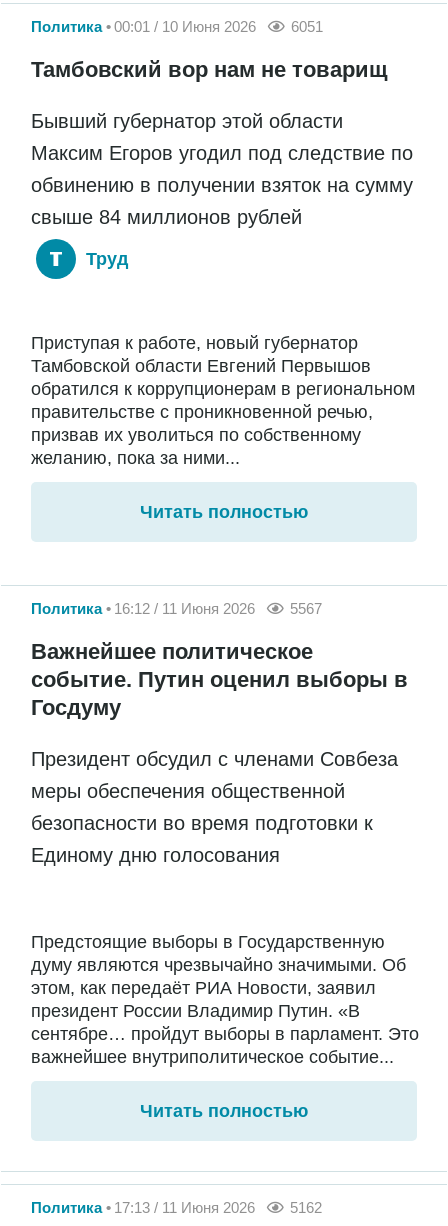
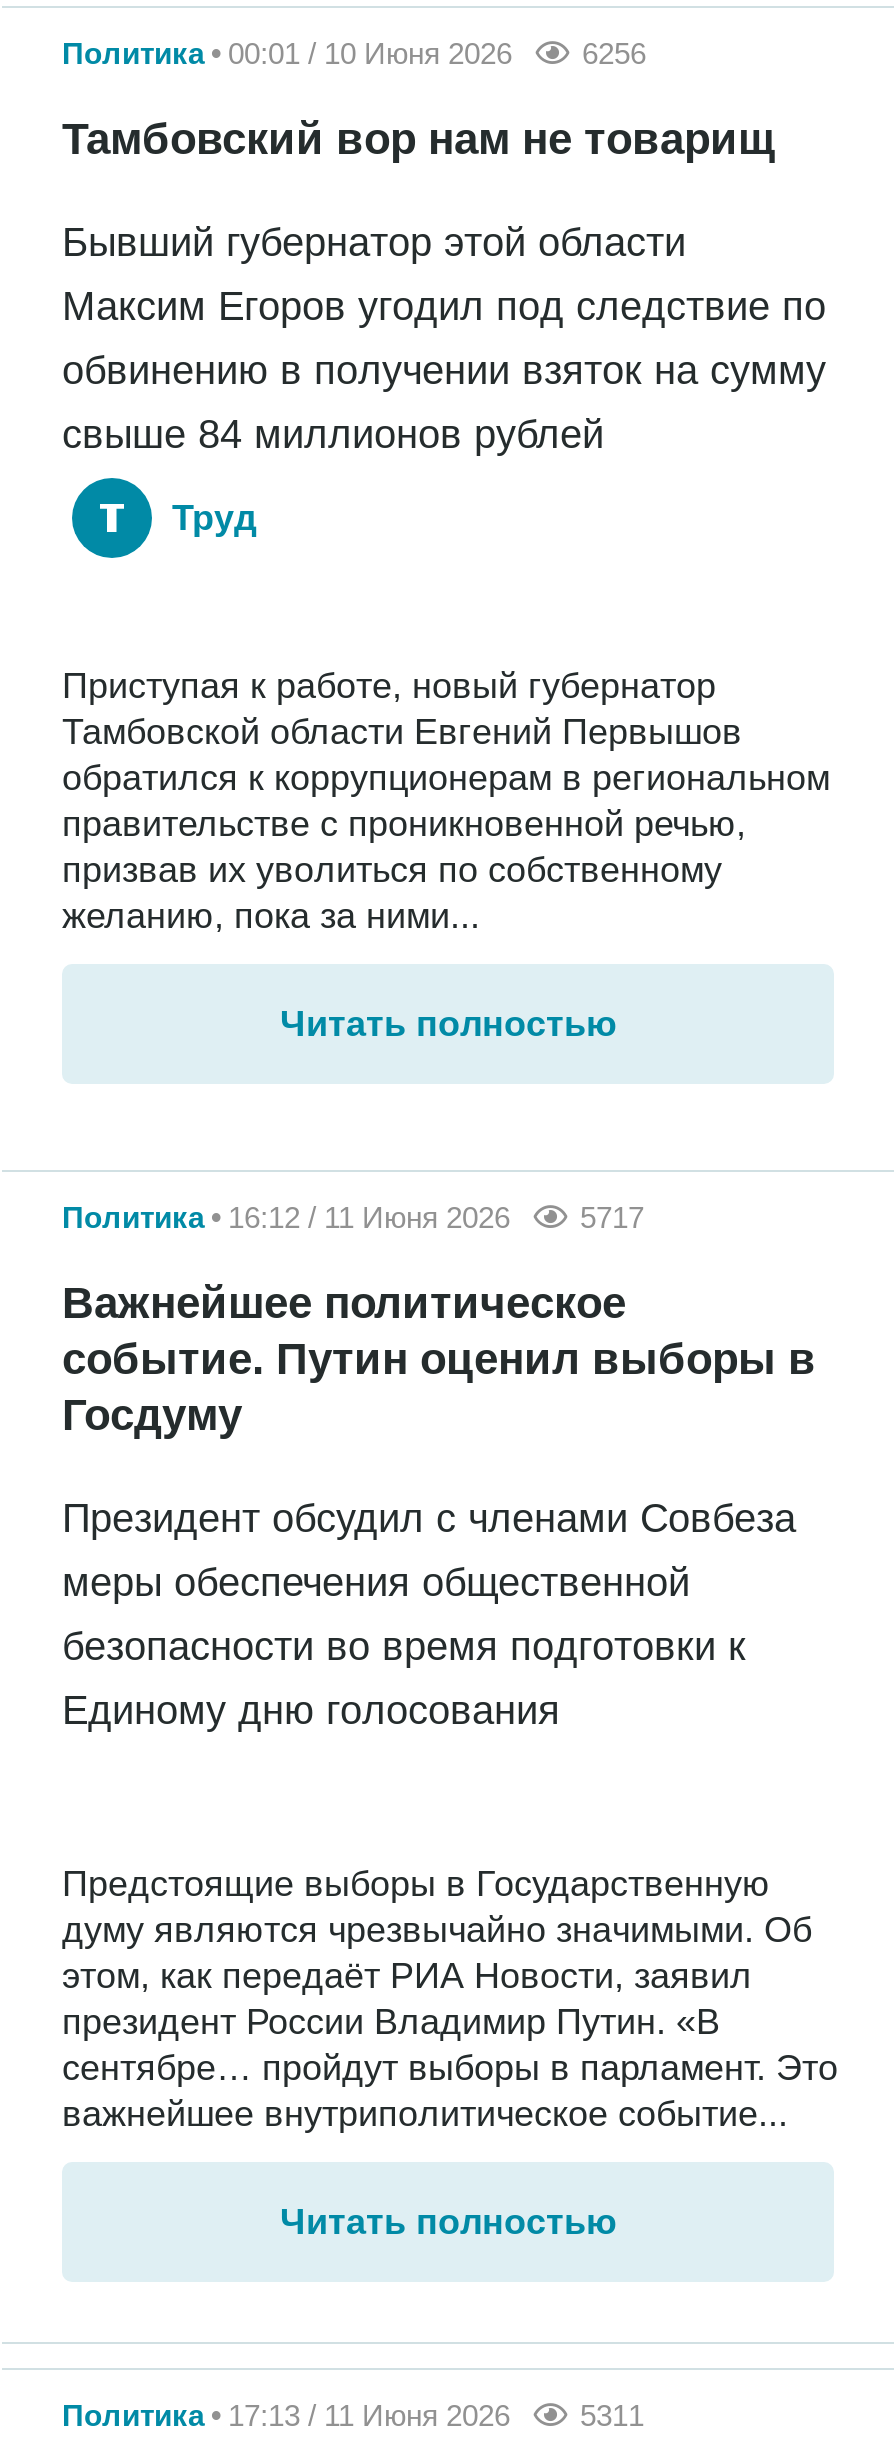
[291,18,323,35] 6051 -> [582,36,646,70] 6256
[290,600,322,617] 5567 -> [580,1200,644,1234] 5717
[290,1199,322,1216] 5162 -> [580,2399,644,2433] 5311

